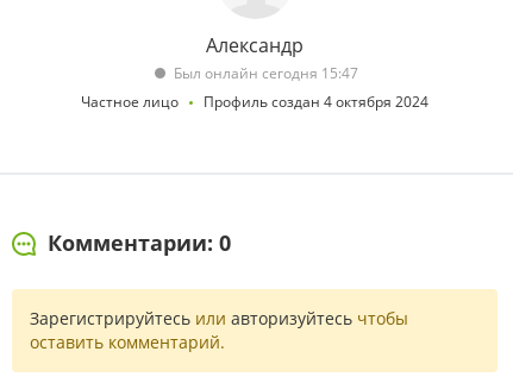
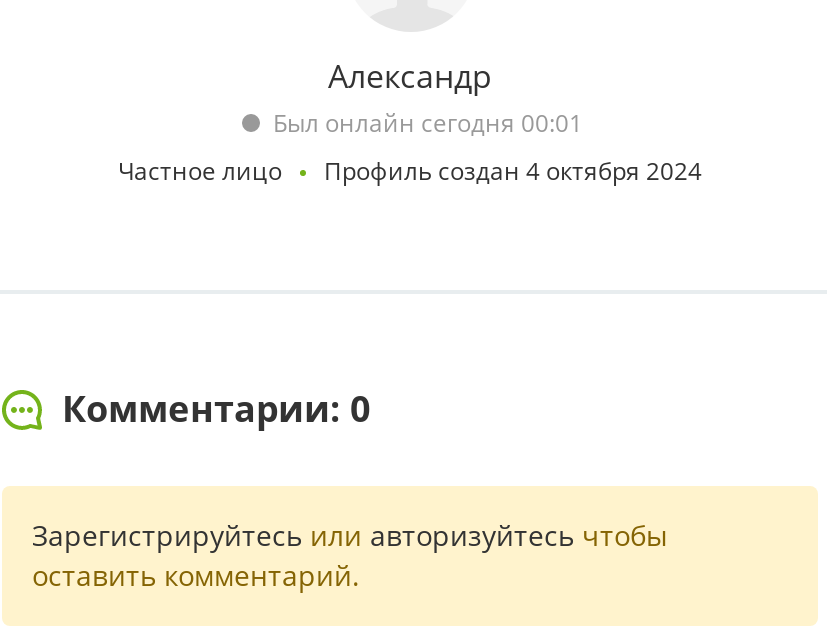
[173,63,358,83] Был онлайн сегодня 15:47 -> [273,106,583,140] Был онлайн сегодня 00:01

